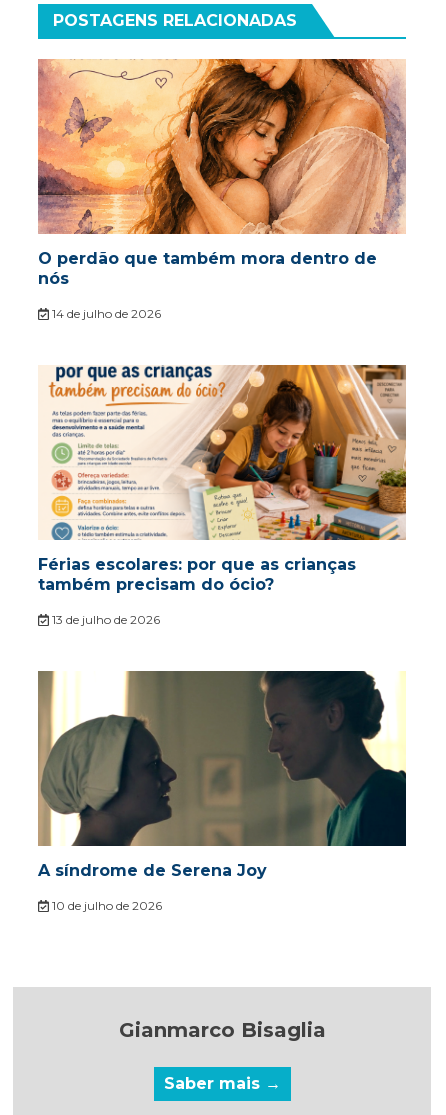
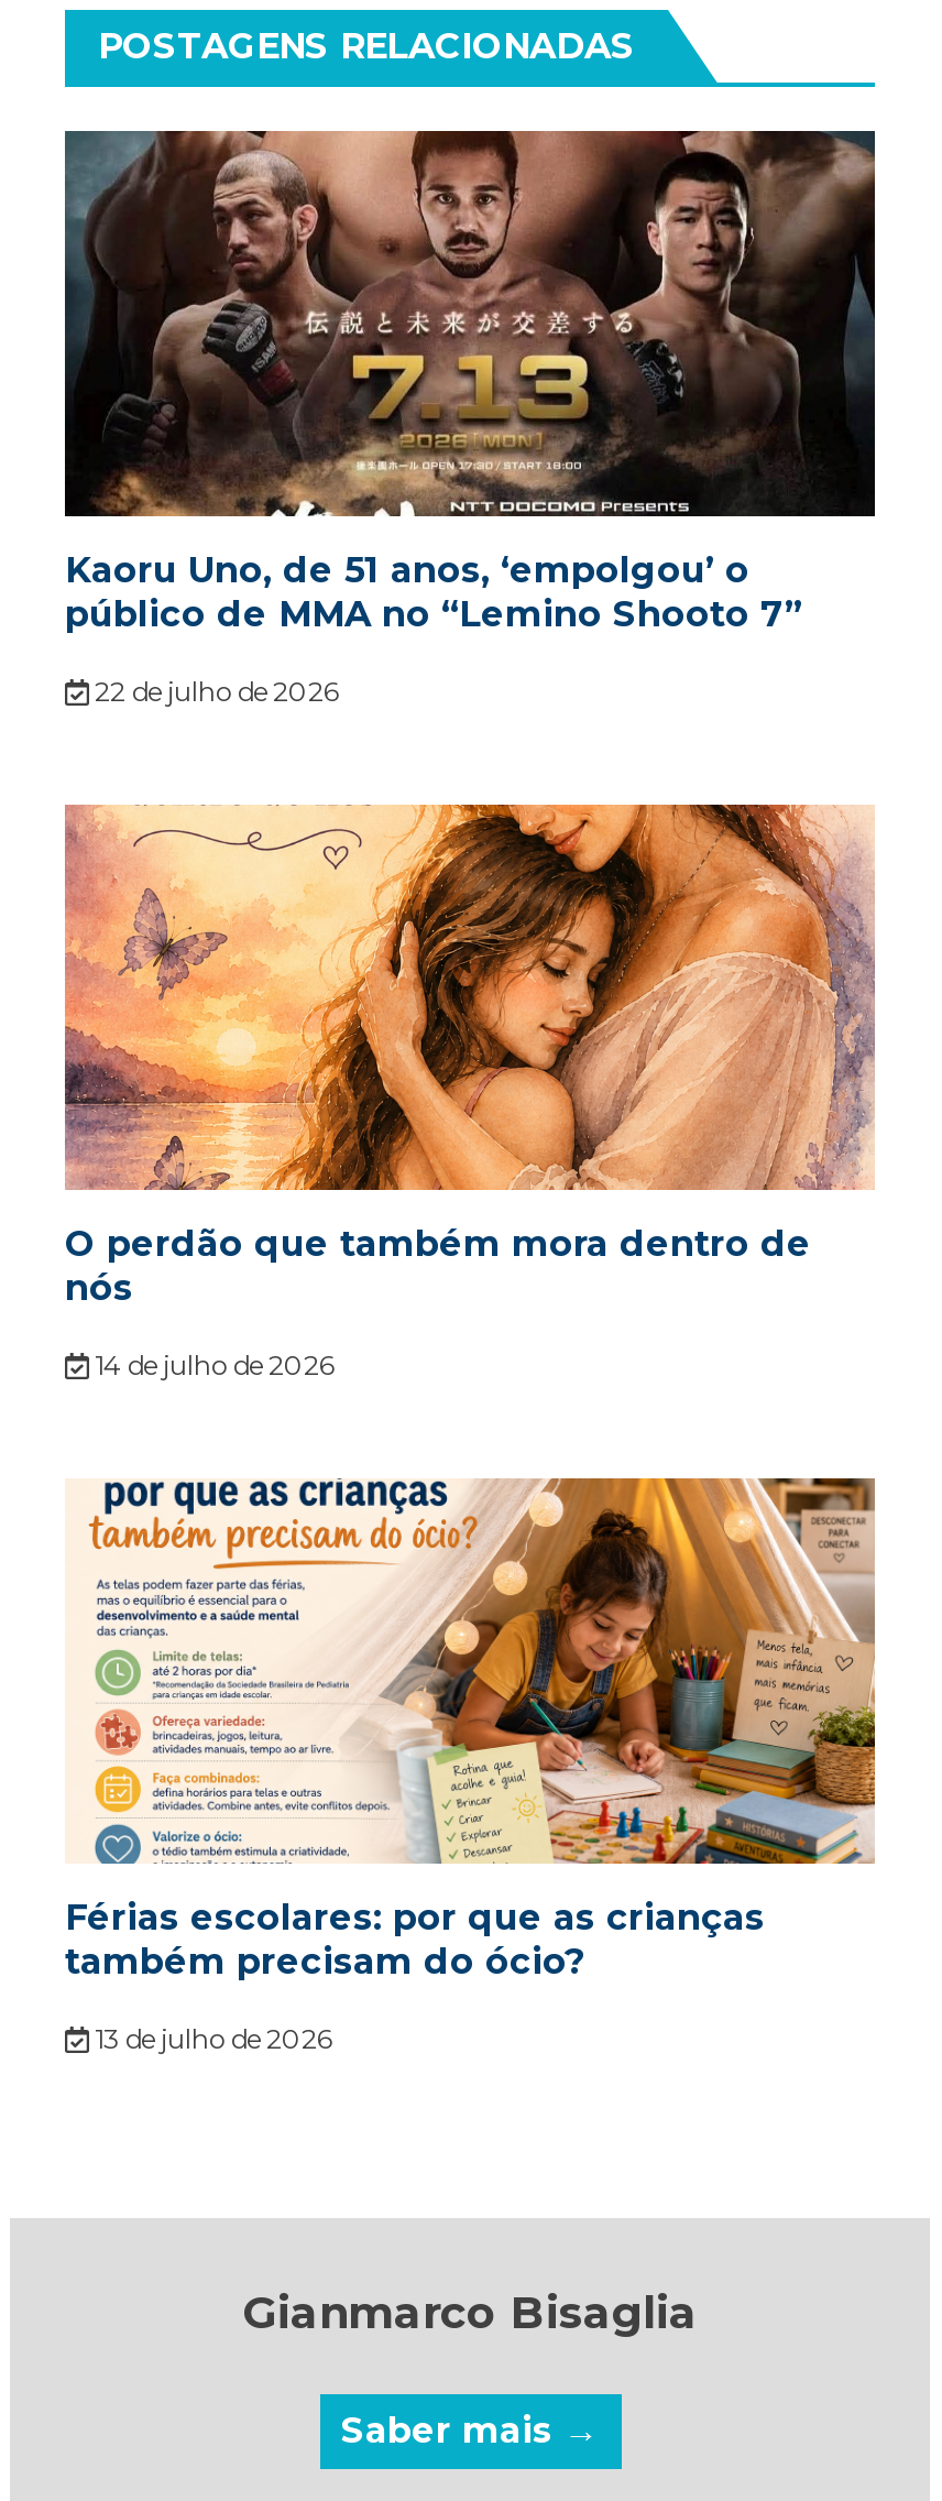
none -> [63,129,877,708] [image] | Kaoru Uno, de 51 anos, ‘empolgou’ o | público de MMA no “Lemino Shooto 7” | 22 de julho de 2026
moved [36,57,407,627] -> [61,800,877,2055]: [image] | O perdão que também mora dentro de | nós | 14 de julho de 2026 | Férias escolares: por que as crianças | também precisam do ócio? | 13 de julho de 2026
[37,670,407,913] [image] | A síndrome de Serena Joy | 10 de julho de 2026 -> none

